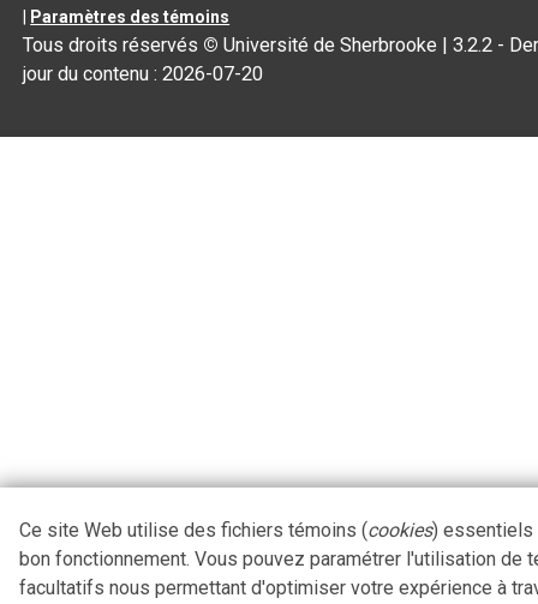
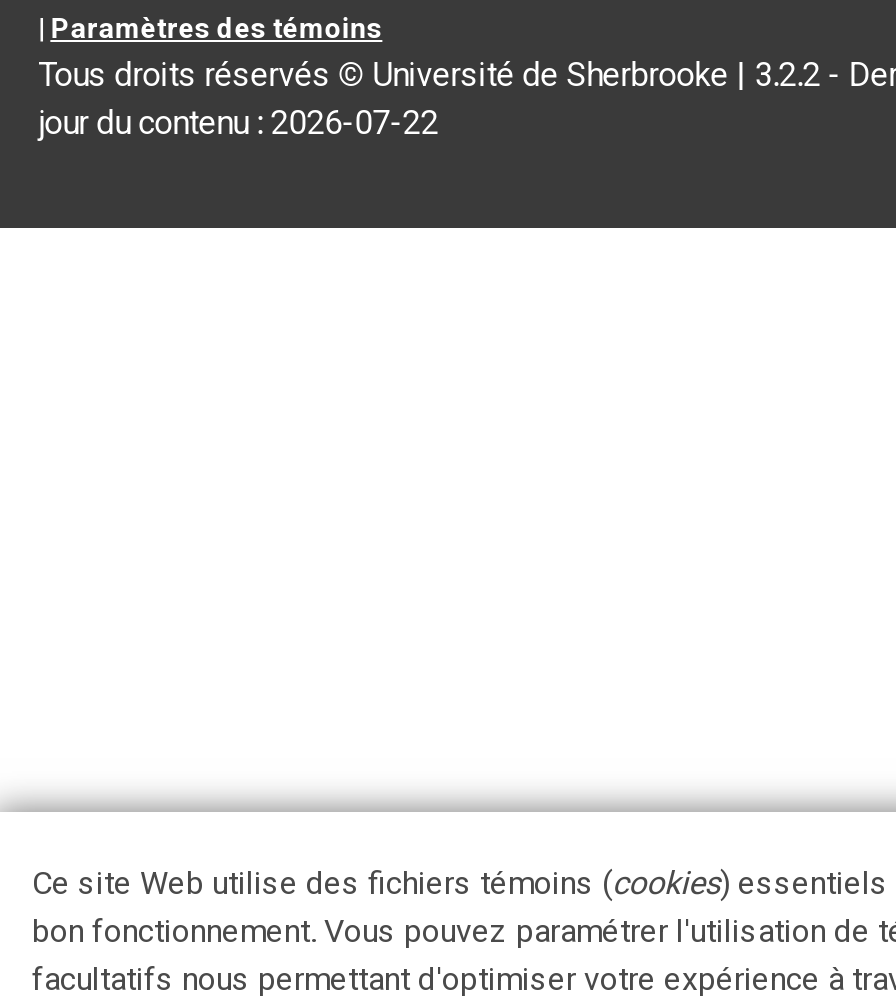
[23,62,263,85] jour du contenu : 2026-07-20 -> [38,104,438,142] jour du contenu : 2026-07-22

